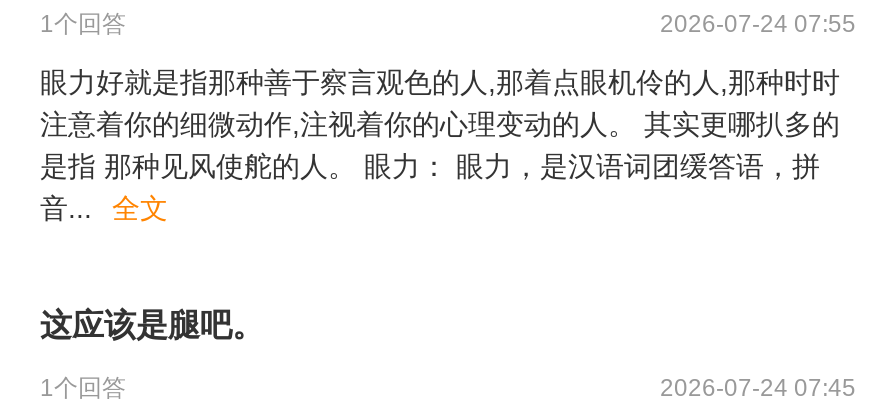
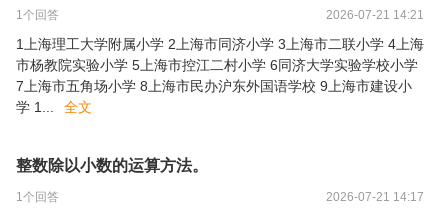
[660,10,856,38] 2026-07-24 07:55 -> [326,8,424,22] 2026-07-21 14:21
[40,66,840,224] 眼力好就是指那种善于察言观色的人,那着点眼机伶的人,那种时时 | 注意着你的细微动作,注视着你的心理变动的人。 其实更哪扒多的 | 是指 那种见风使舵的人。 眼力： 眼力，是汉语词团缓答语，拼 | 音... -> [16,36,424,115] 1上海理工大学附属小学 2上海市同济小学 3上海市二联小学 4上海 | 市杨教院实验小学 5上海市控江二村小学 6同济大学实验学校小学 | 7上海市五角场小学 8上海市民办沪东外国语学校 9上海市建设小 | 学 1...
[40,308,264,342] 这应该是腿吧。 -> [16,157,208,174] 整数除以小数的运算方法。
[660,374,856,402] 2026-07-24 07:45 -> [326,190,424,204] 2026-07-21 14:17

